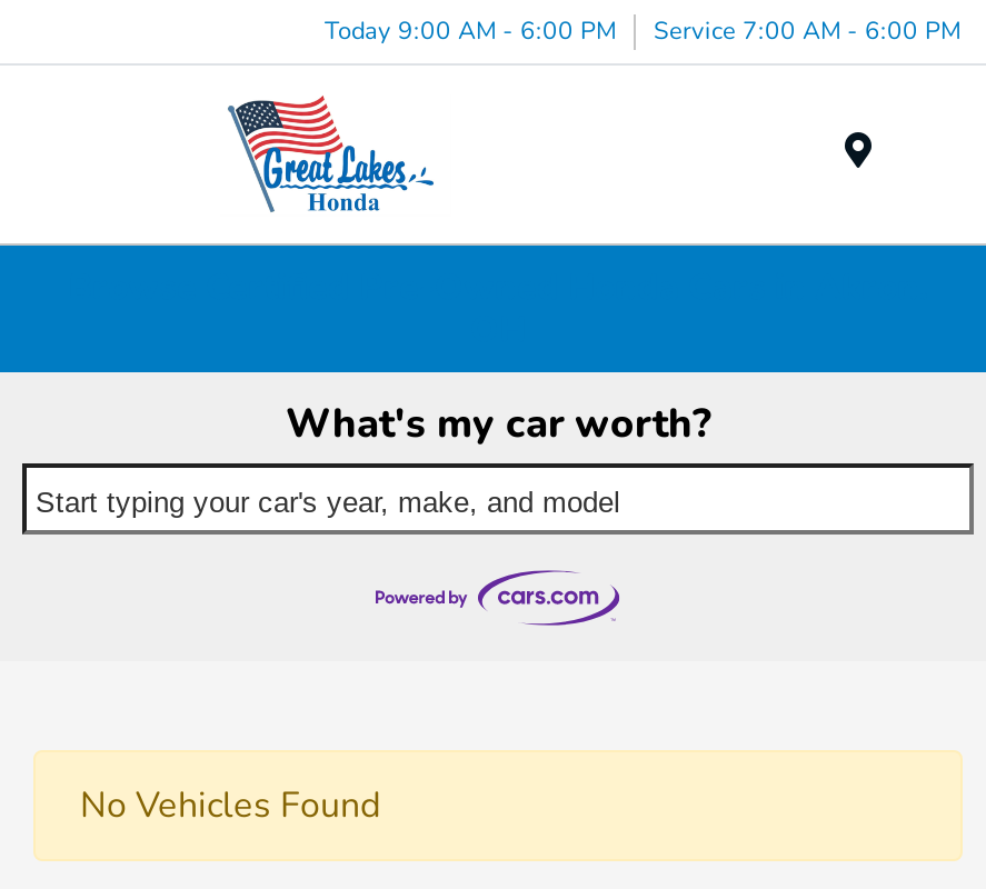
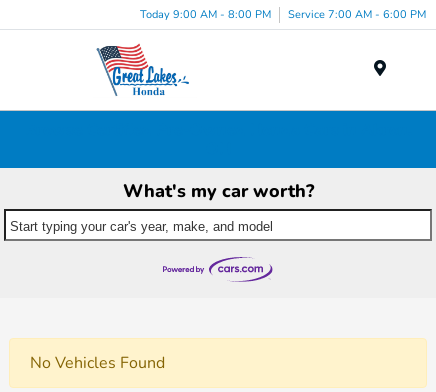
[325,13,960,47] Today 9:00 AM - 6:00 PM Service 7:00 AM - 6:00 PM -> [140,6,426,21] Today 9:00 AM - 8:00 PM Service 7:00 AM - 6:00 PM

